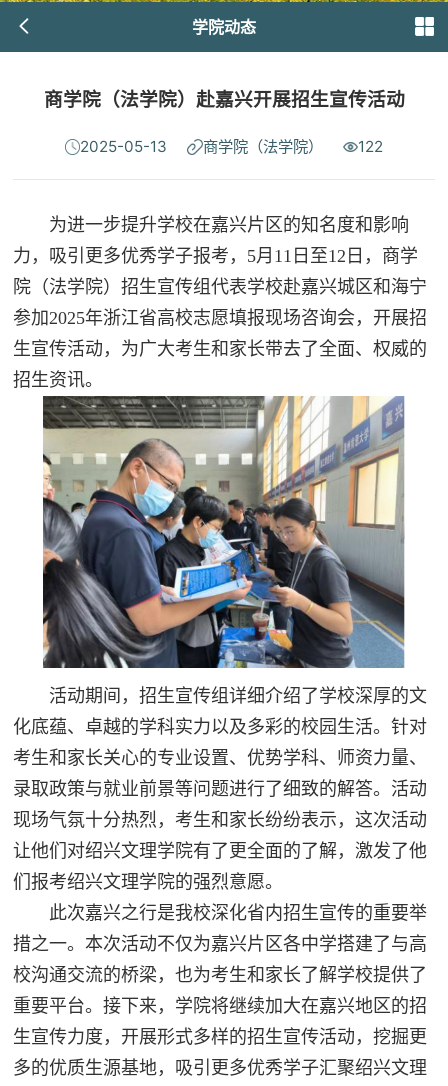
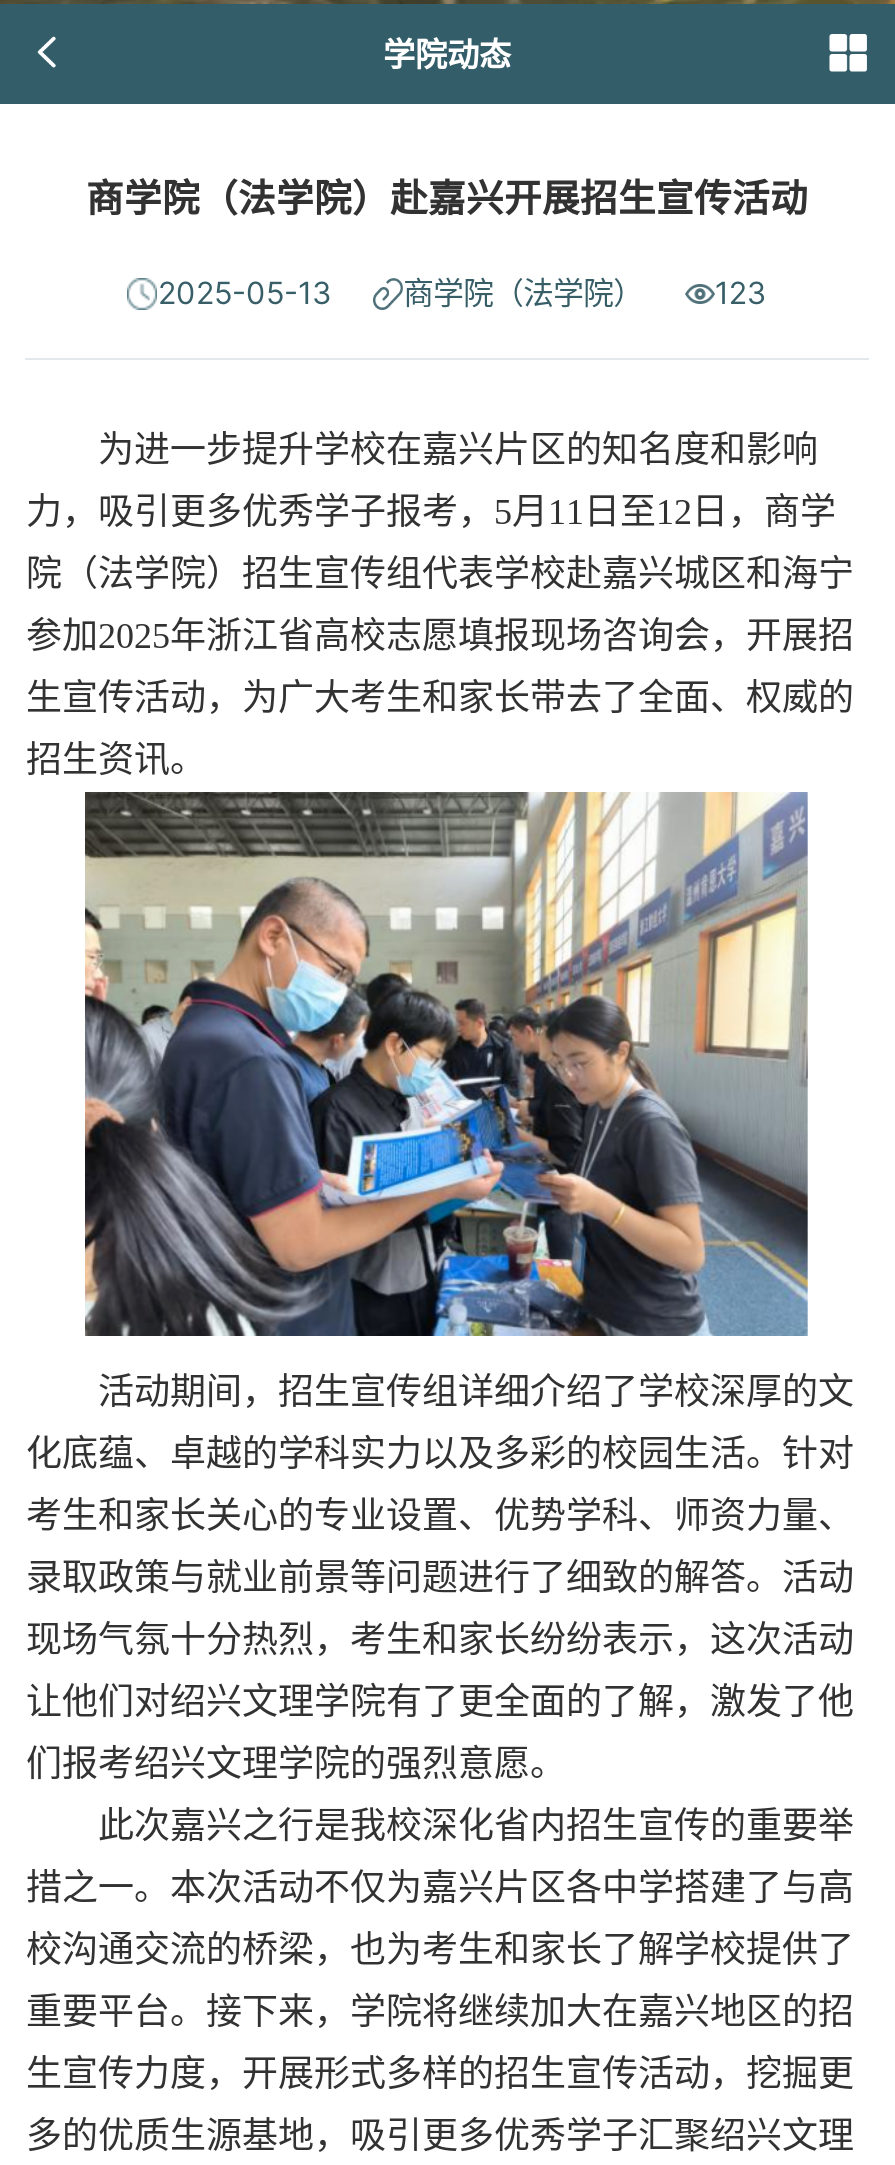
[80,137,383,156] 2025-05-13 商学院（法学院） 122 -> [158,274,767,312] 2025-05-13 商学院（法学院） 123

